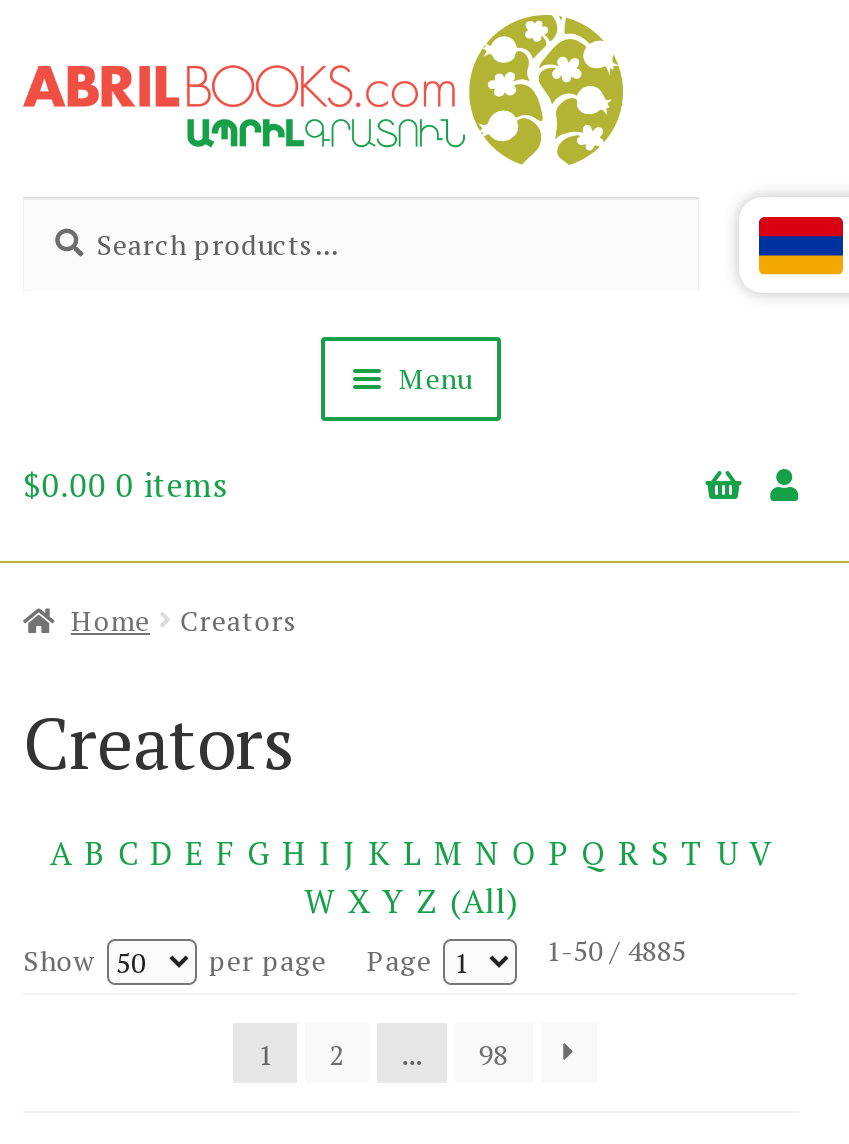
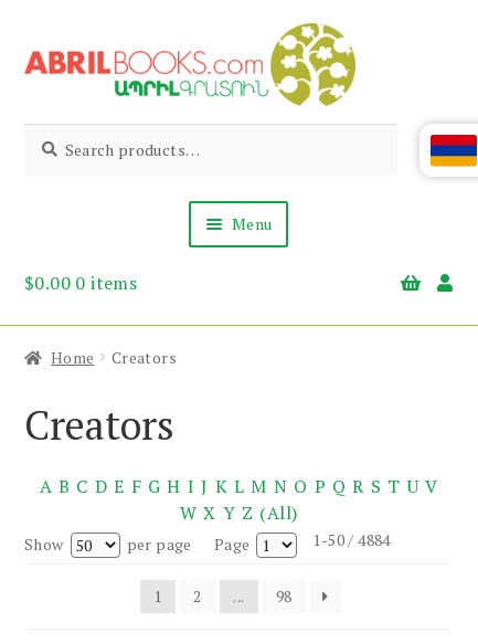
[546,931,687,969] 1-50 / 4885 -> [313,529,391,550] 1-50 / 4884

